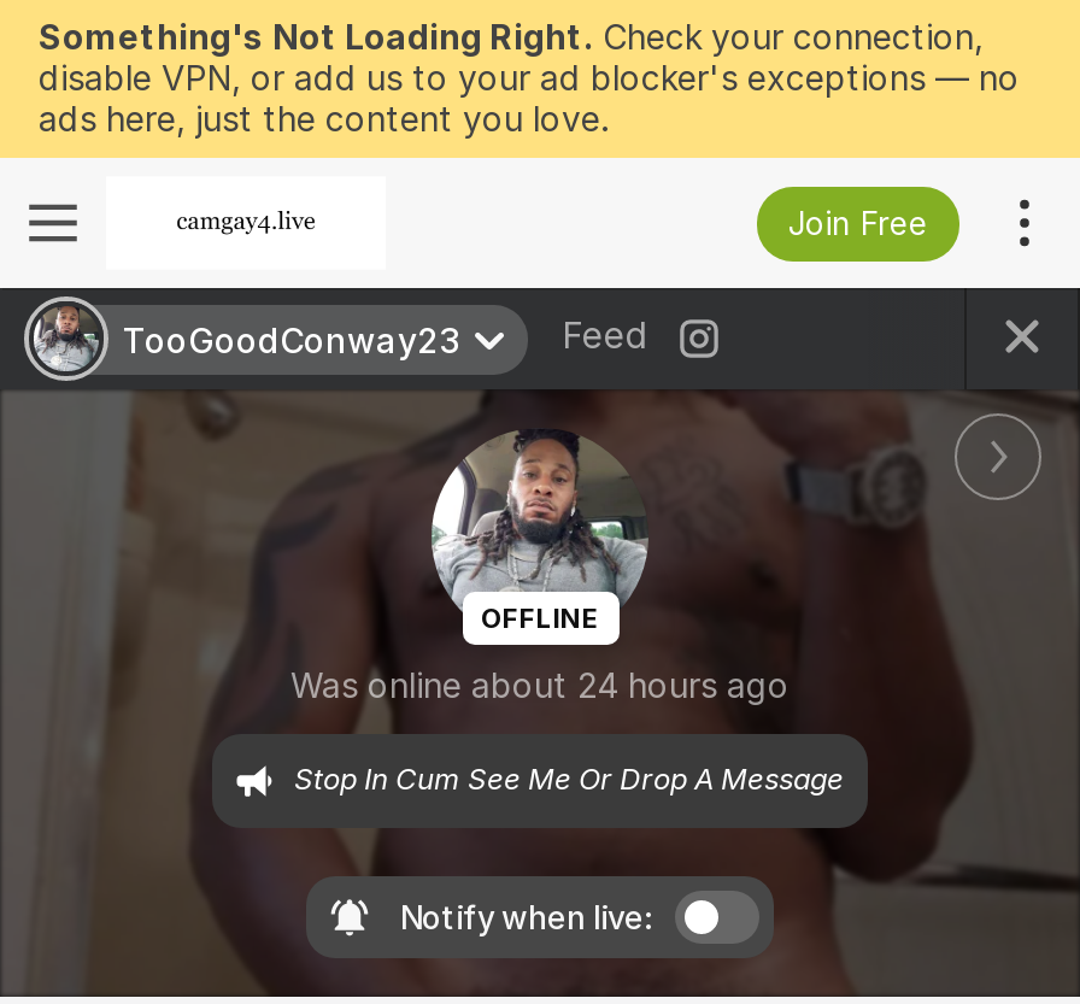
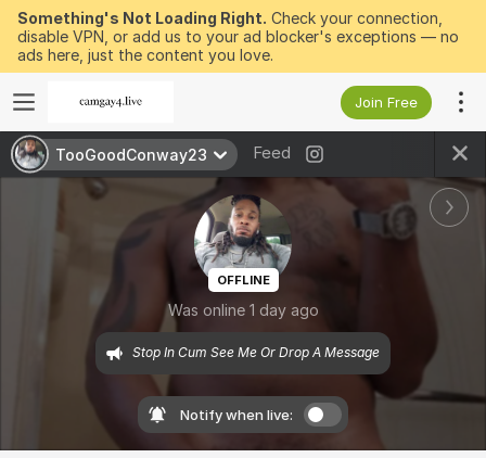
[290,665,790,706] Was online about 24 hours ago -> [168,301,318,320] Was online 1 day ago

